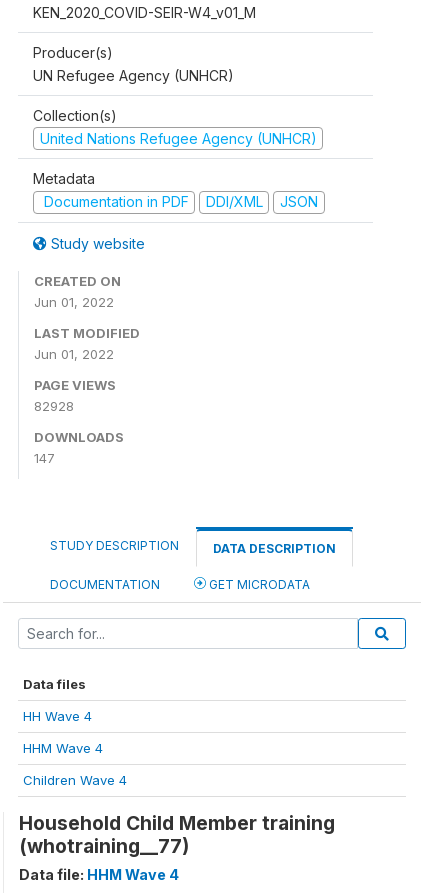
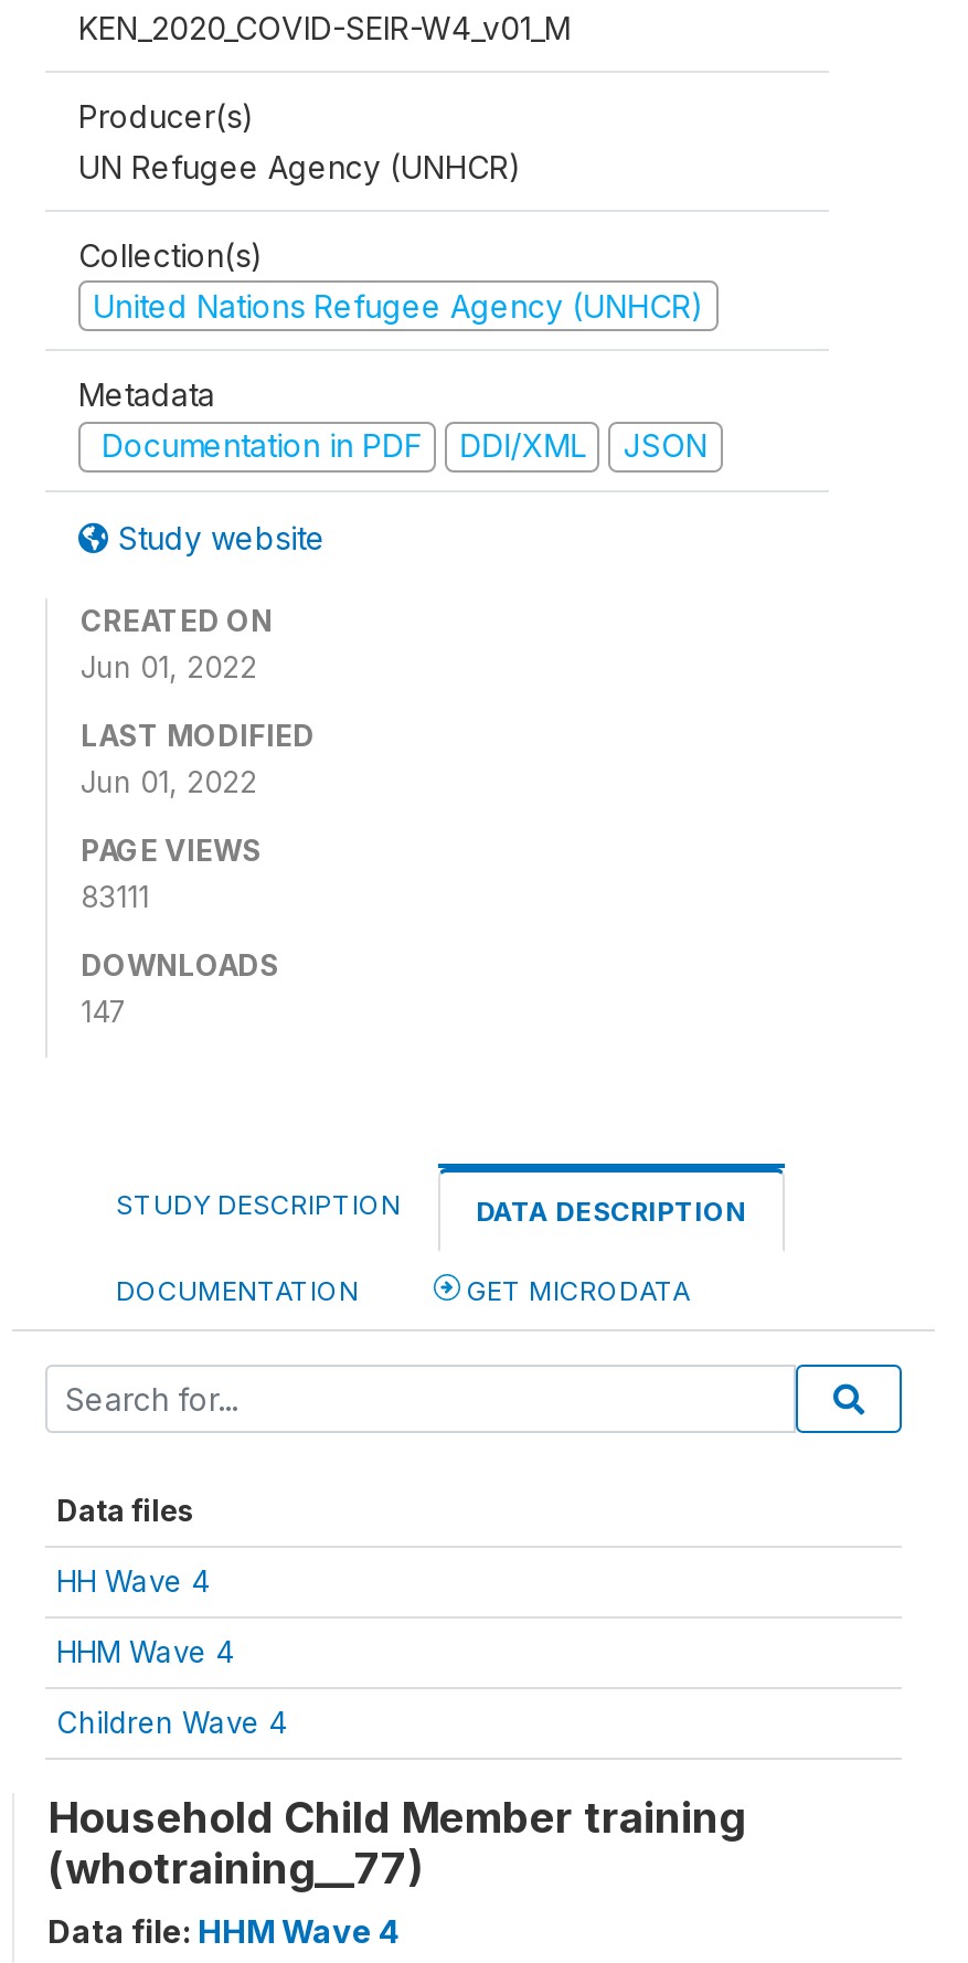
[34,398,74,414] 82928 -> [81,879,149,914] 83111

